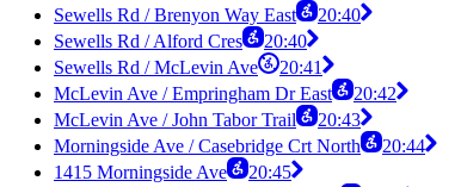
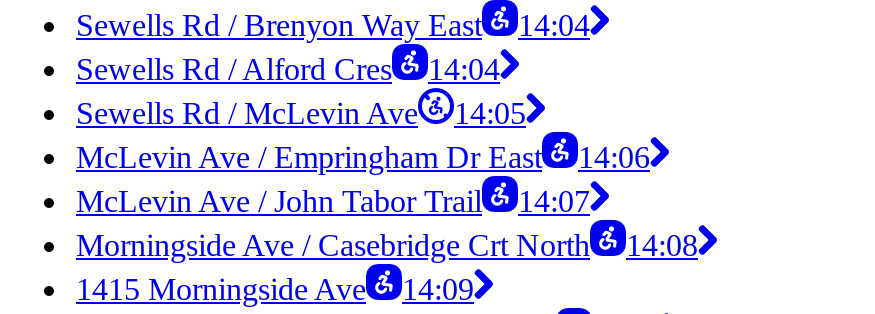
[54,5,361,25] Sewells Rd / Brenyon Way East 20:40 -> [76,8,590,42] Sewells Rd / Brenyon Way East 14:04
[54,31,307,51] Sewells Rd / Alford Cres 20:40 -> [76,52,500,86] Sewells Rd / Alford Cres 14:04
[54,57,322,78] Sewells Rd / McLevin Ave 20:41 -> [76,96,526,130] Sewells Rd / McLevin Ave 14:05
[54,84,397,104] McLevin Ave / Empringham Dr East 20:42 -> [76,140,650,174] McLevin Ave / Empringham Dr East 14:06
[54,110,361,130] McLevin Ave / John Tabor Trail 20:43 -> [76,184,590,218] McLevin Ave / John Tabor Trail 14:07
[54,136,425,156] Morningside Ave / Casebridge Crt North 20:44 -> [76,228,698,262] Morningside Ave / Casebridge Crt North 14:08
[54,162,291,182] 1415 Morningside Ave 20:45 -> [76,272,474,306] 1415 Morningside Ave 14:09

